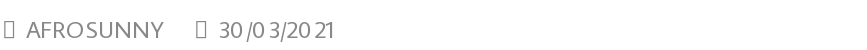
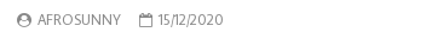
[218,13,334,43] 30/03/2021 -> [159,10,224,28] 15/12/2020

